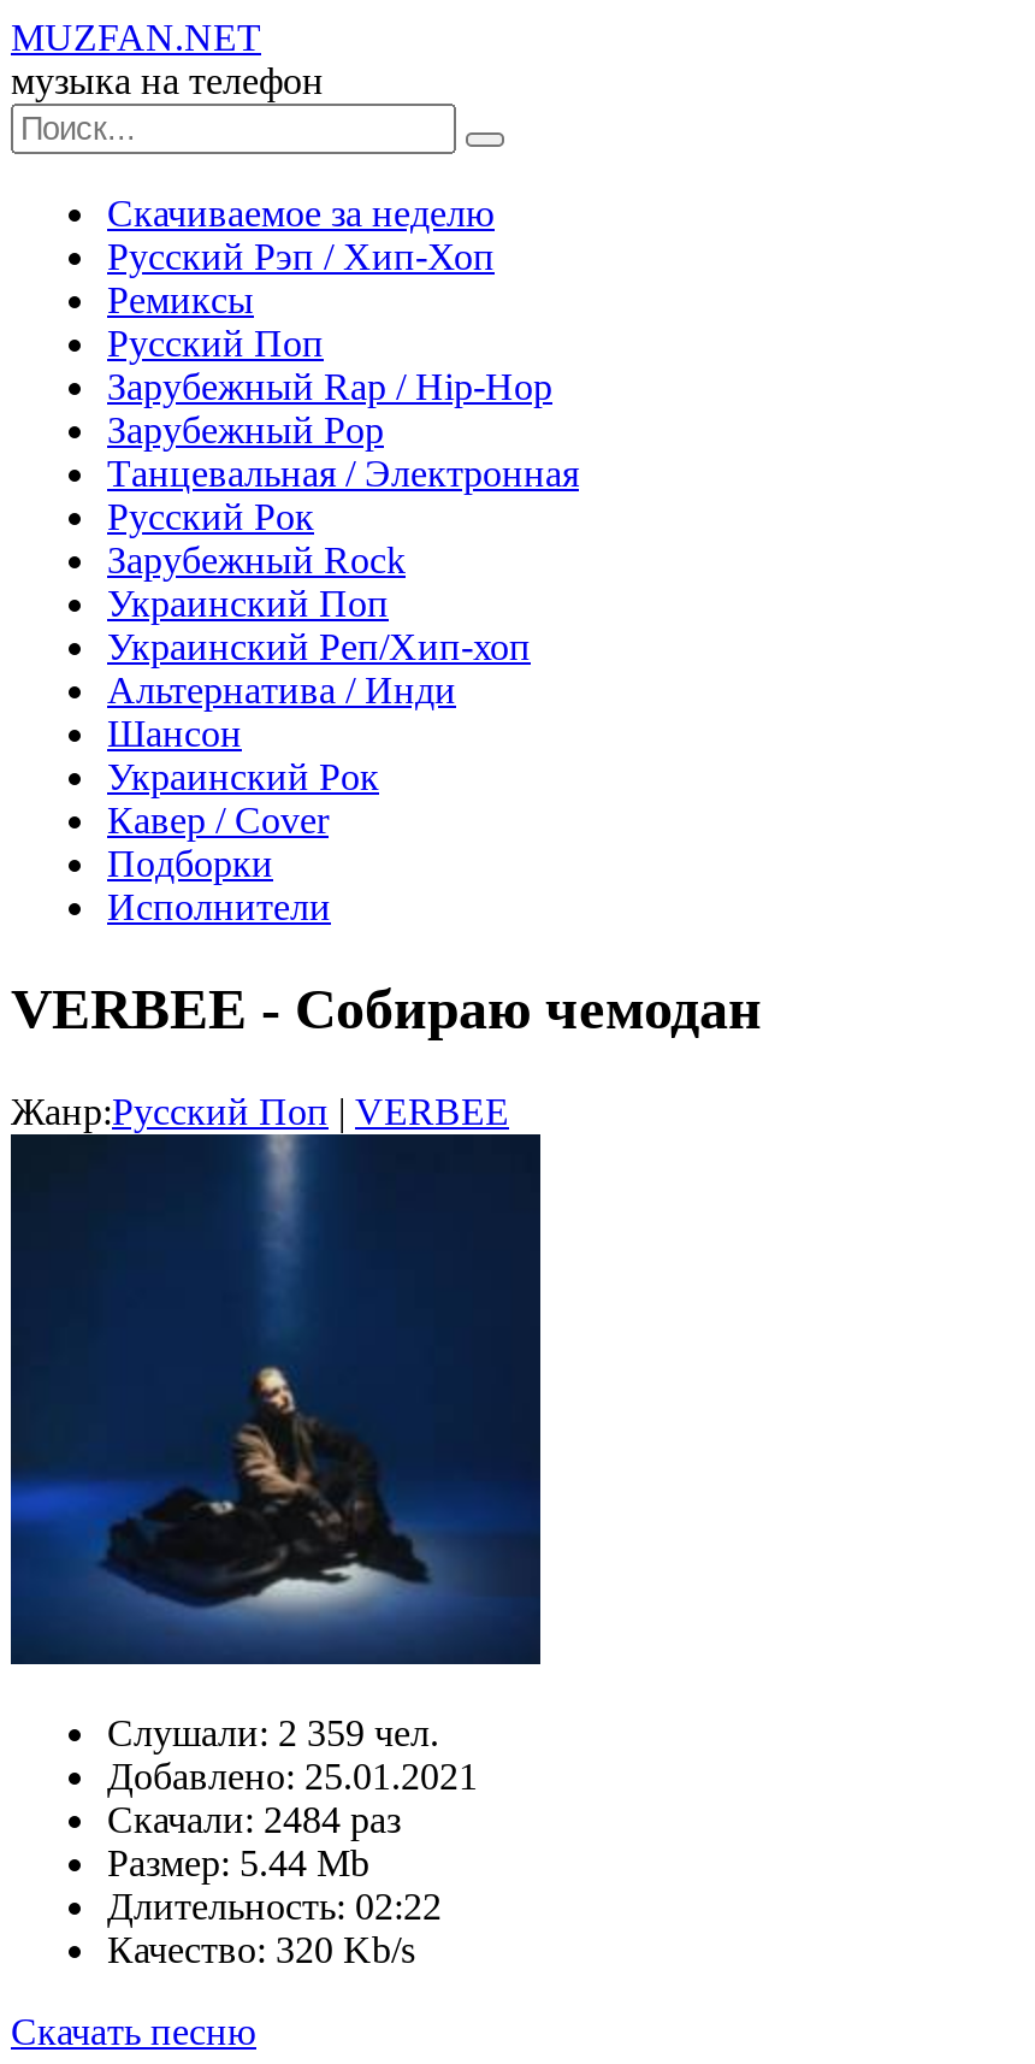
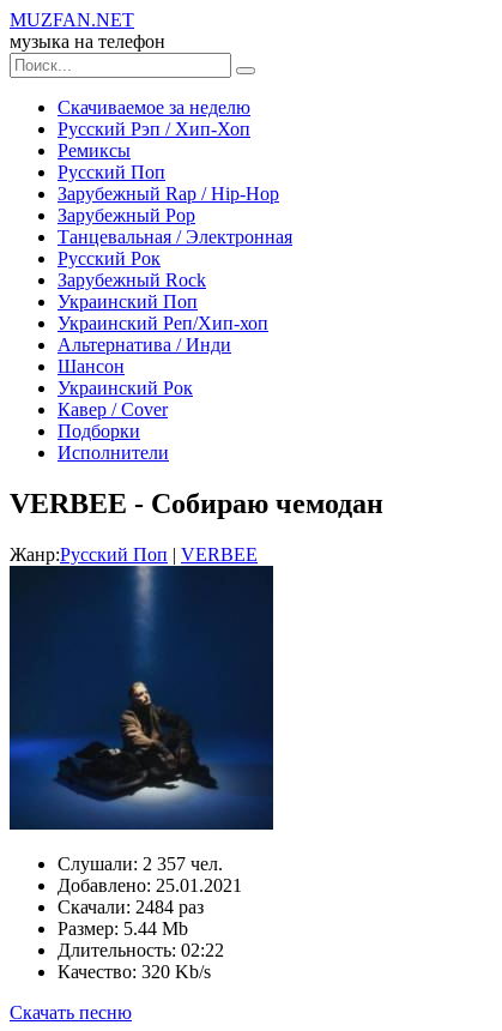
[107,1712,439,1753] Слушали: 2 359 чел. -> [58,853,223,874] Слушали: 2 357 чел.

